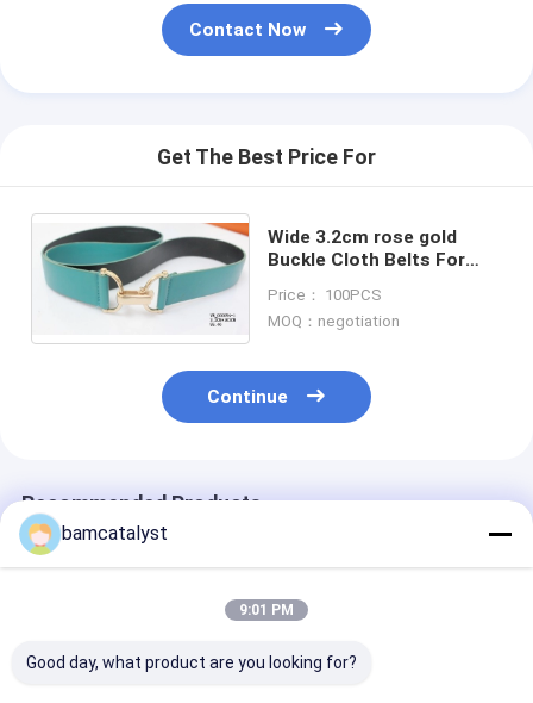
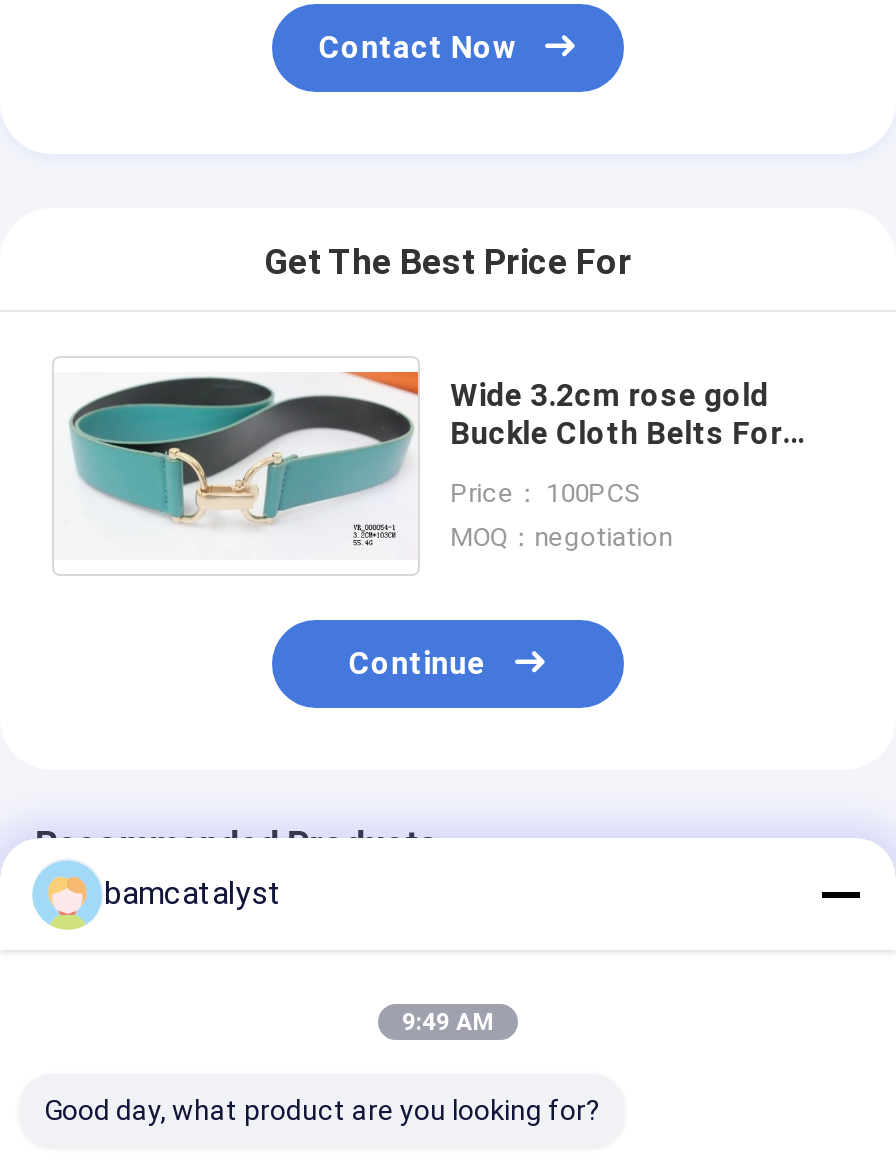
[239,602,294,618] 9:01 PM -> [402,1008,494,1036] 9:49 AM

